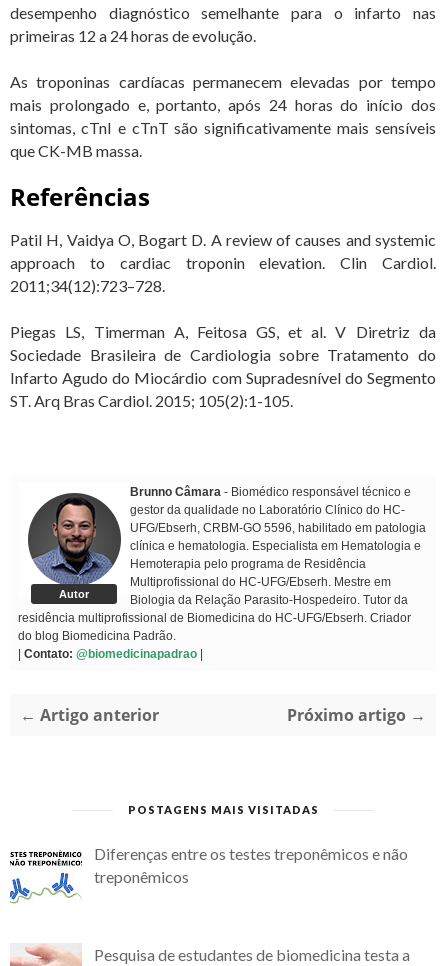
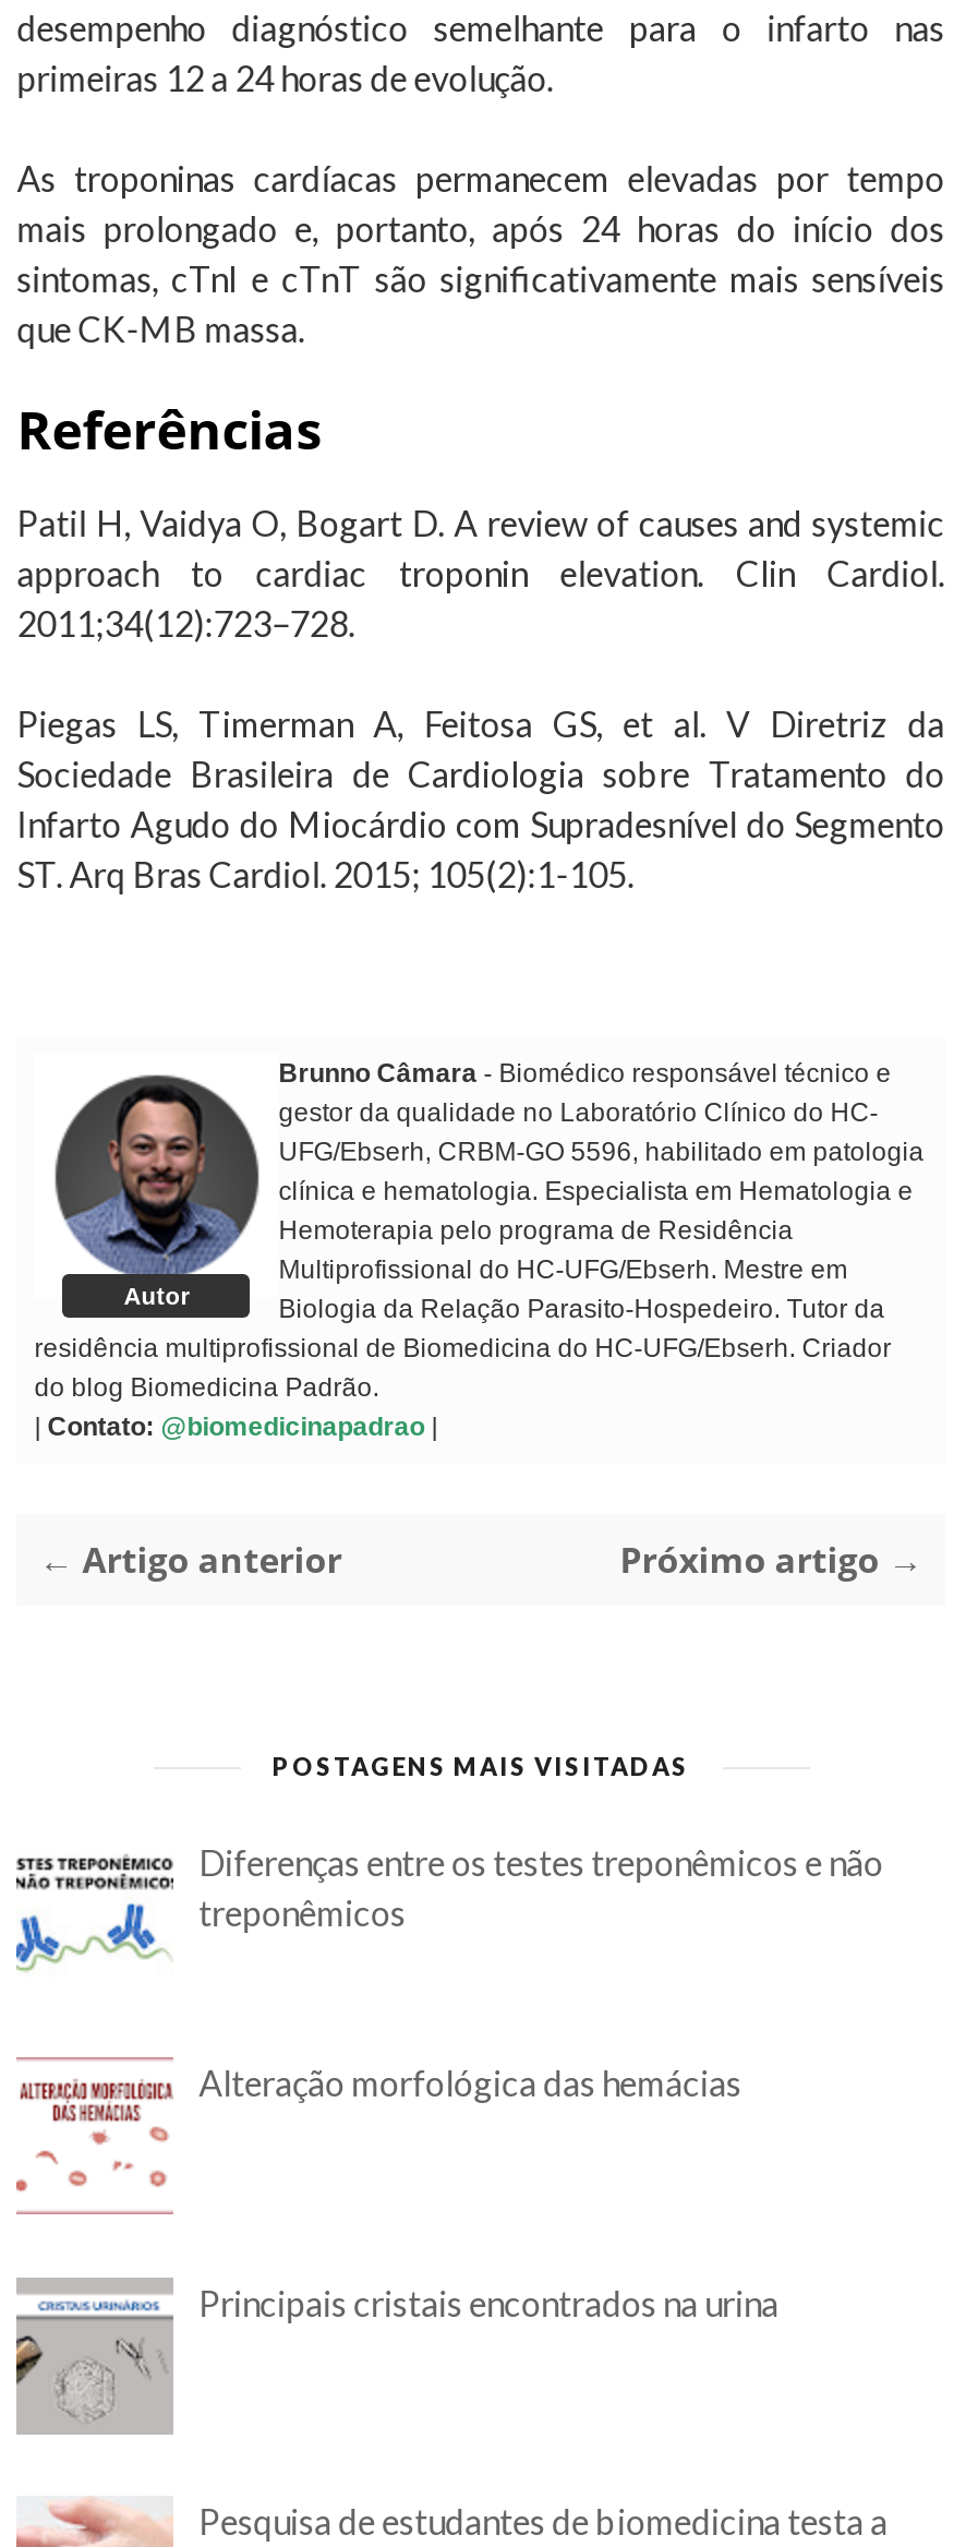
none -> [14,2278,779,2437] [image] | Principais cristais encontrados na urina
none -> [16,2061,742,2195] [image] | Alteração morfológica das hemácias

